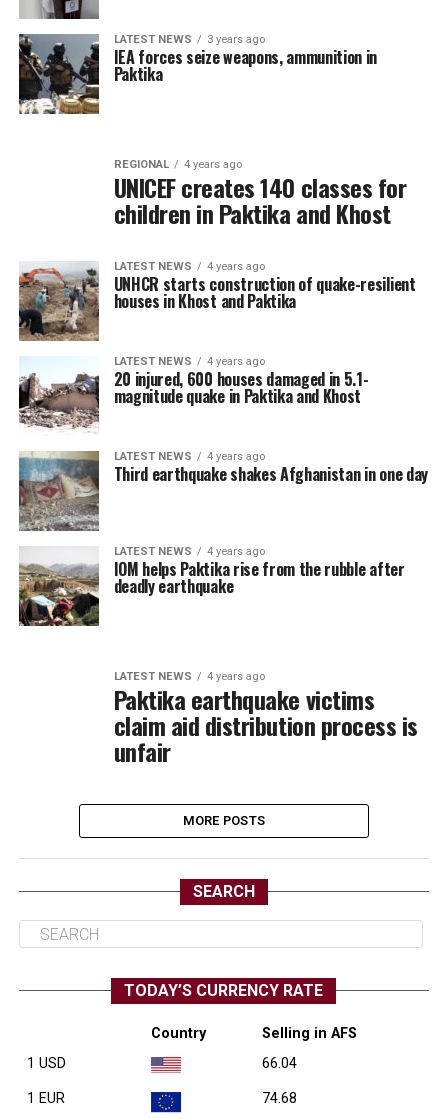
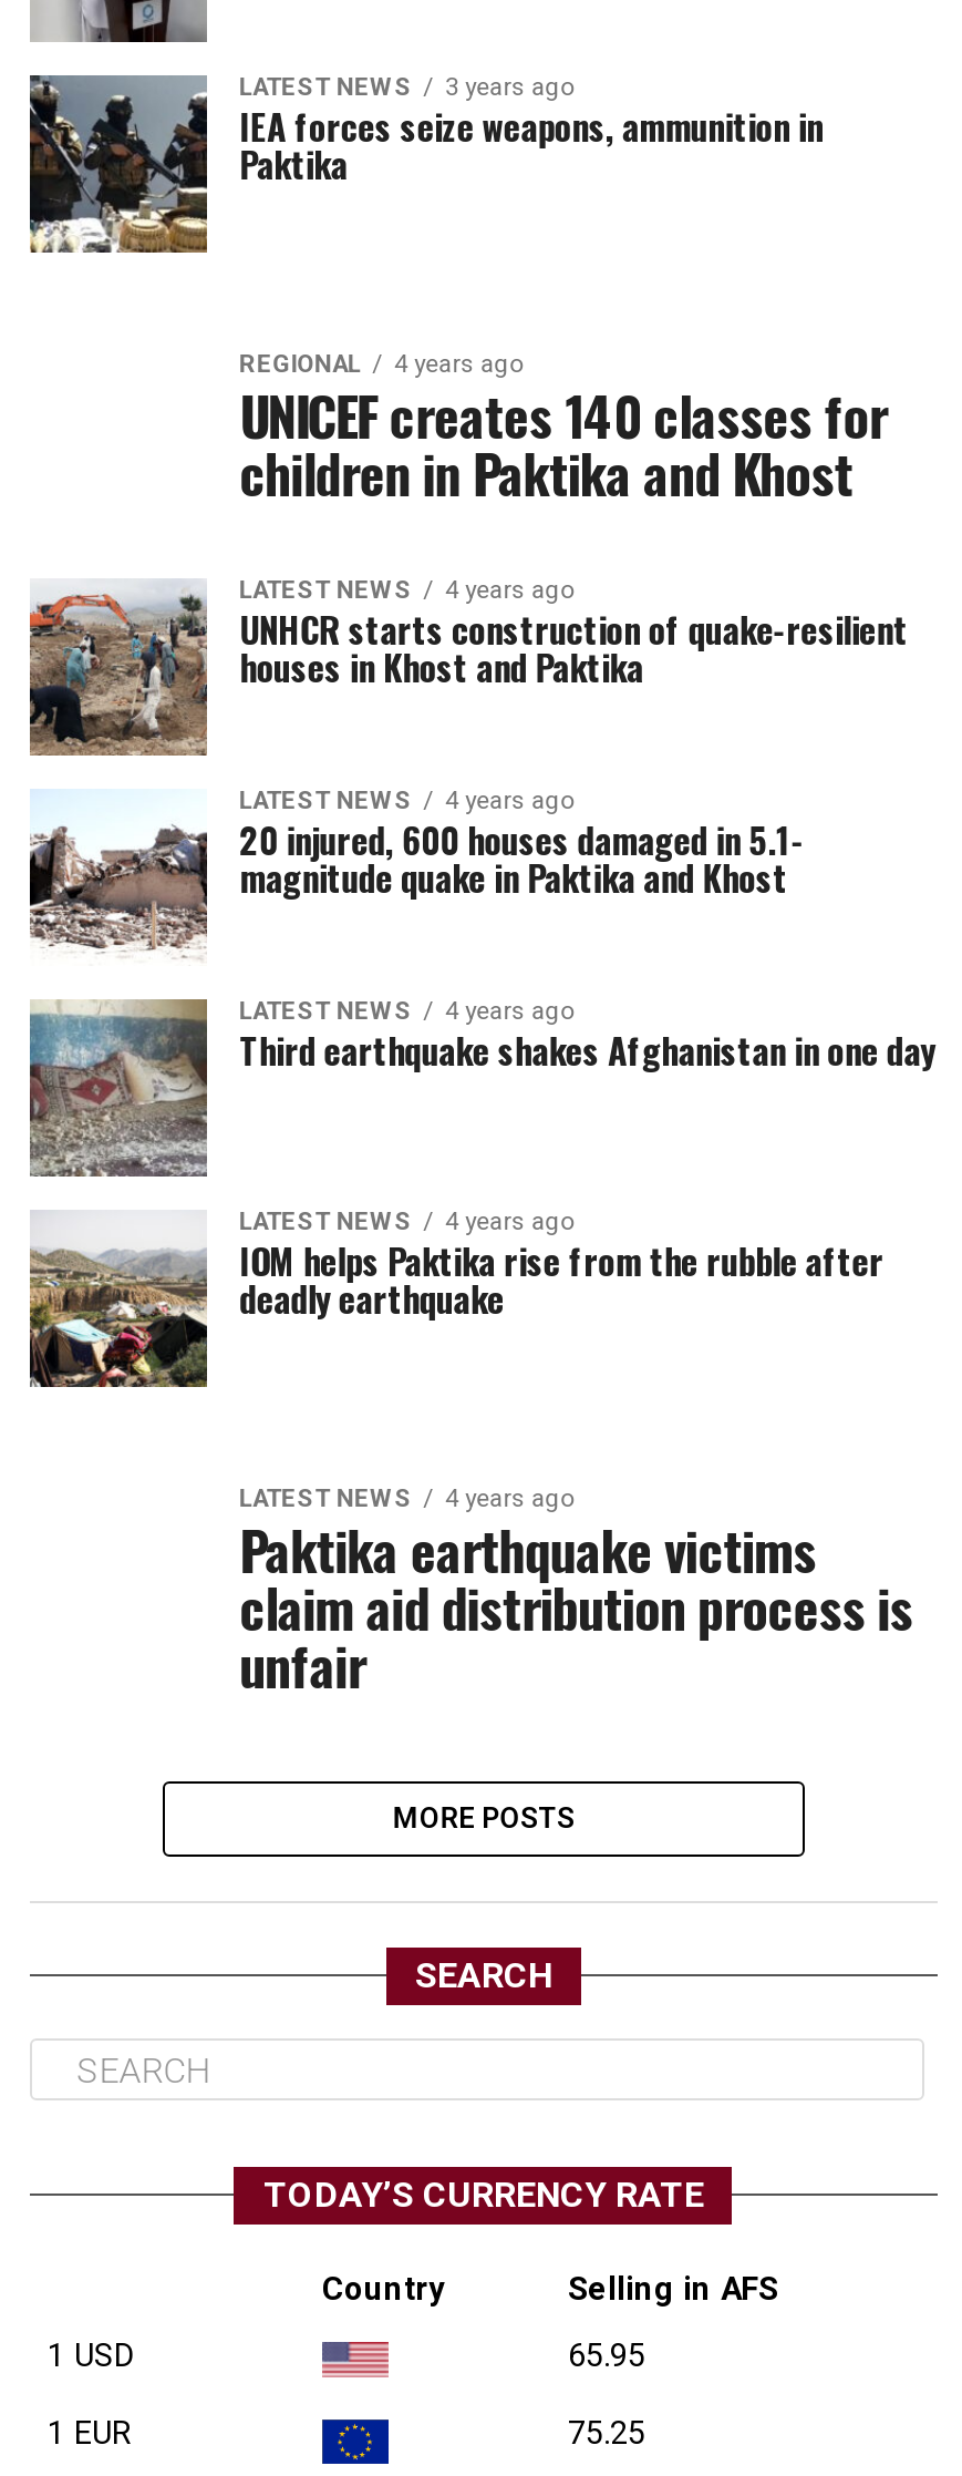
[262,1055,297,1072] 66.04 -> [568,2338,645,2375] 65.95
[262,1090,297,1107] 74.68 -> [568,2415,645,2453] 75.25

